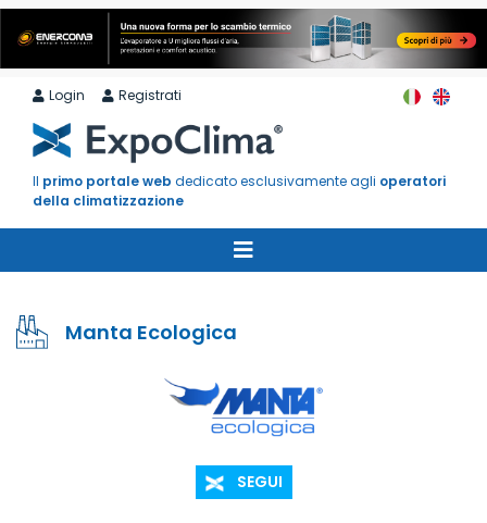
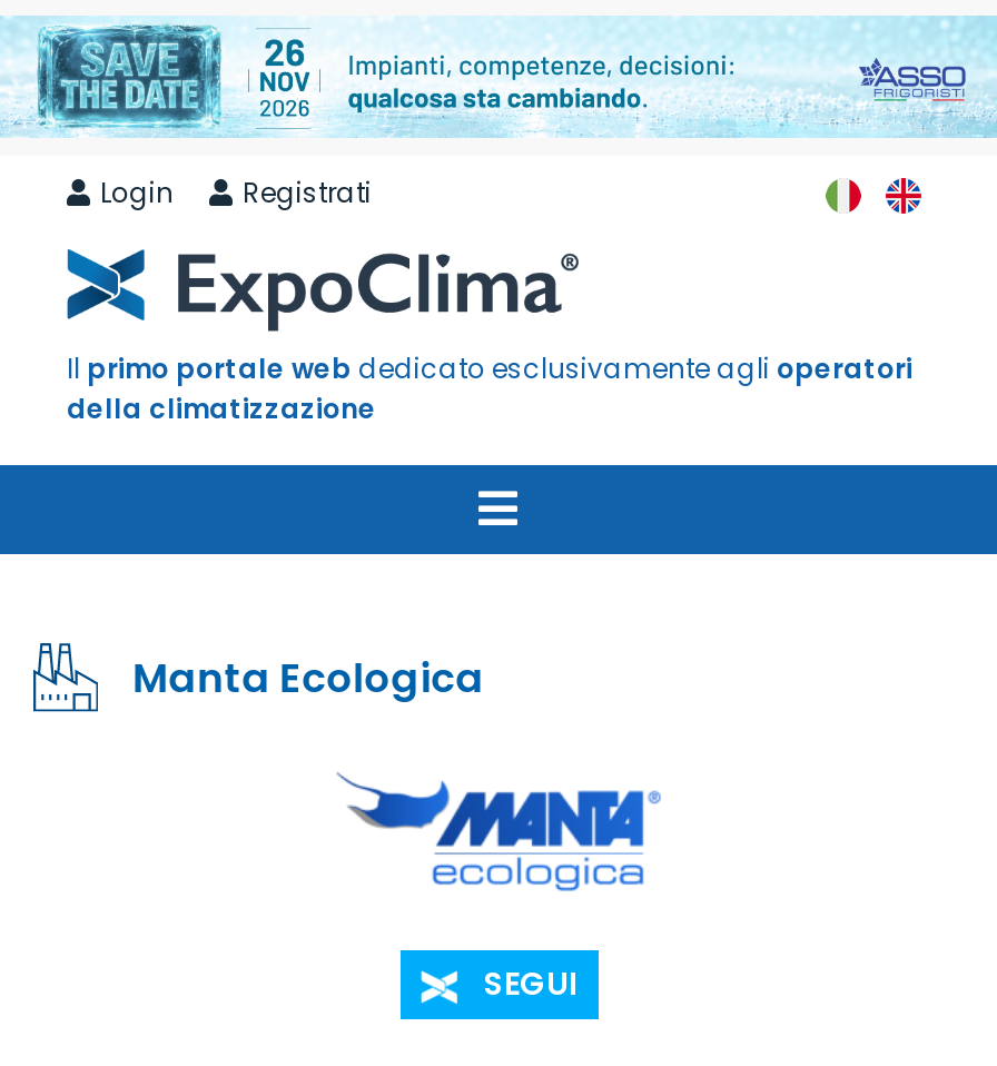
[3,8,484,70] [image] -> [7,16,990,138] [image]

